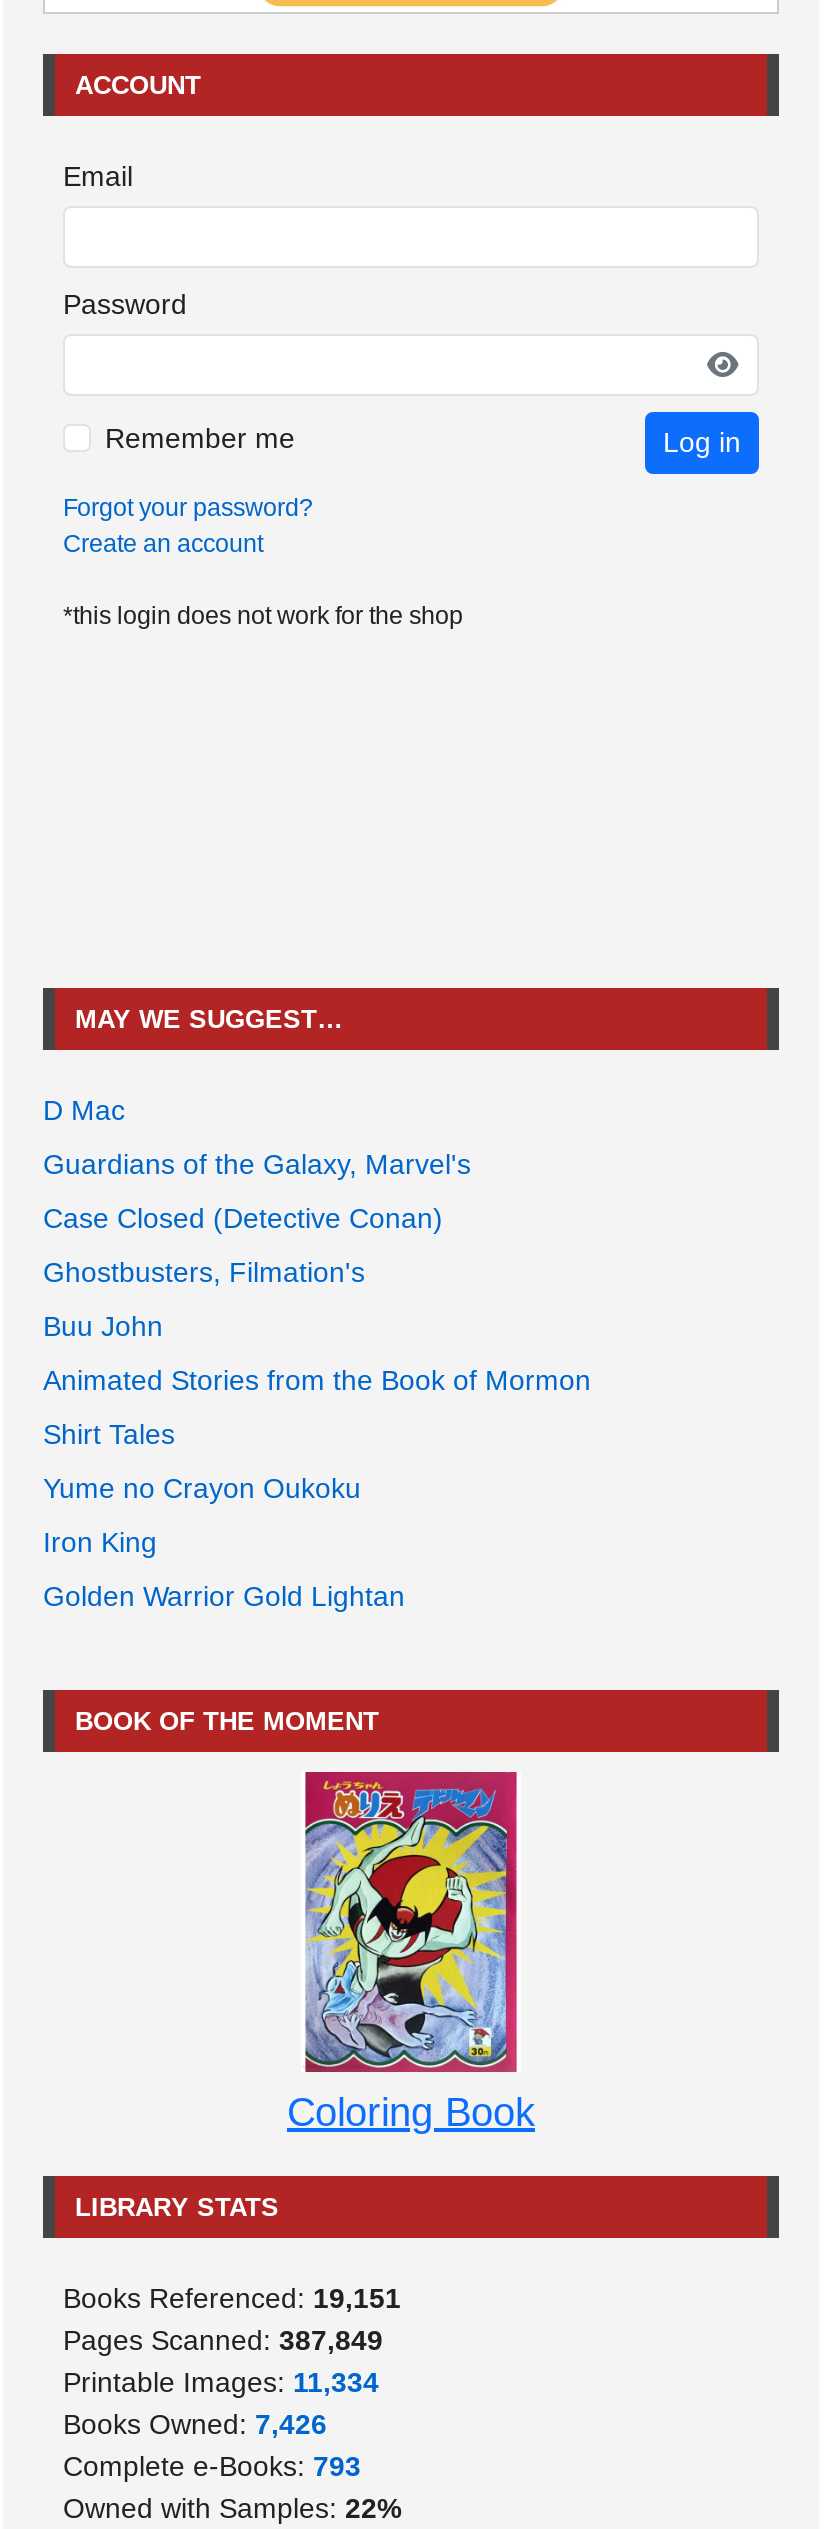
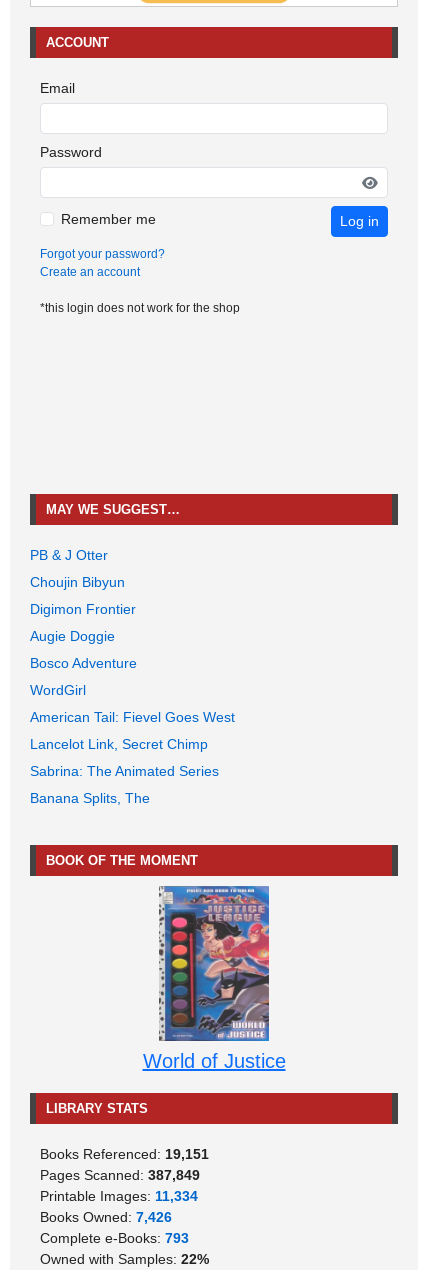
[43,1094,125,1126] D Mac -> [30,547,108,563] PB & J Otter
[43,1148,471,1180] Guardians of the Galaxy, Marvel's -> [30,574,125,590] Choujin Bibyun
[43,1202,443,1234] Case Closed (Detective Conan) -> [30,601,136,617] Digimon Frontier
[43,1256,365,1288] Ghostbusters, Filmation's -> [30,628,115,644] Augie Doggie
[43,1310,163,1342] Buu John -> [30,655,137,671] Bosco Adventure
[43,1364,591,1396] Animated Stories from the Book of Mormon -> [30,682,86,698] WordGirl
[43,1418,175,1450] Shirt Tales -> [30,709,235,725] American Tail: Fievel Goes West
[43,1472,361,1504] Yume no Crayon Oukoku -> [30,736,208,752] Lancelot Link, Secret Chimp
[43,1526,157,1558] Iron King -> [30,763,219,779] Sabrina: The Animated Series
[43,1580,405,1612] Golden Warrior Gold Lightan -> [30,790,150,806] Banana Splits, The
[287,1770,535,2133] [image] | Coloring Book -> [142,885,285,1072] [image] | World of Justice

